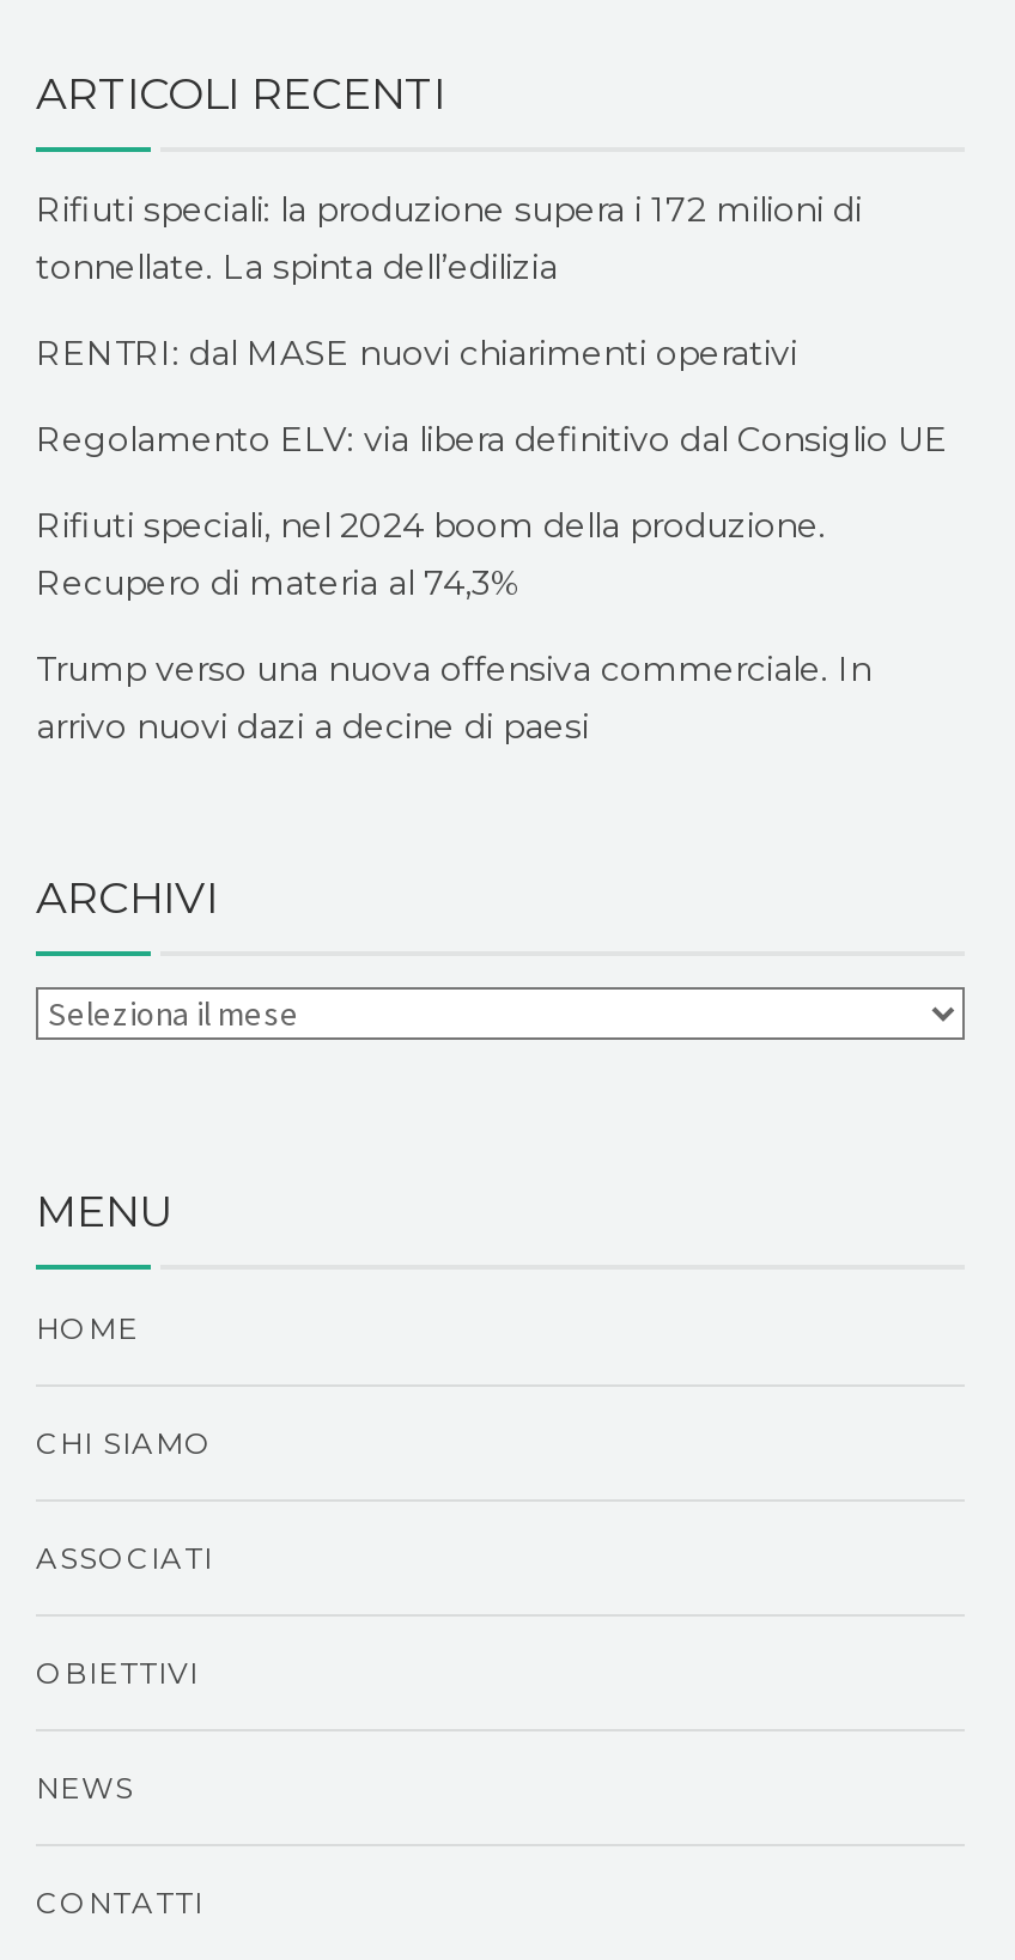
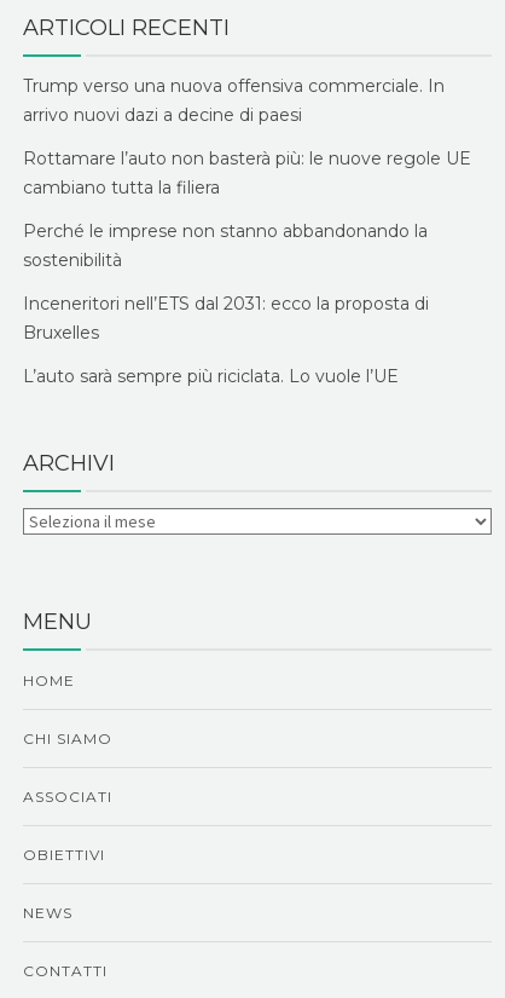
[36,188,948,605] Rifiuti speciali: la produzione supera i 172 milioni di | tonnellate. La spinta dell’edilizia | RENTRI: dal MASE nuovi chiarimenti operativi | Regolamento ELV: via libera definitivo dal Consiglio UE | Rifiuti speciali, nel 2024 boom della produzione. | Recupero di materia al 74,3% -> none
moved [36,648,871,748] -> [23,75,445,126]: Trump verso una nuova offensiva commerciale. In | arrivo nuovi dazi a decine di paesi
none -> [23,148,471,387] Rottamare l’auto non basterà più: le nuove regole UE | cambiano tutta la filiera | Perché le imprese non stanno abbandonando la | sostenibilità | Inceneritori nell’ETS dal 2031: ecco la proposta di | Bruxelles | L’auto sarà sempre più riciclata. Lo vuole l’UE

